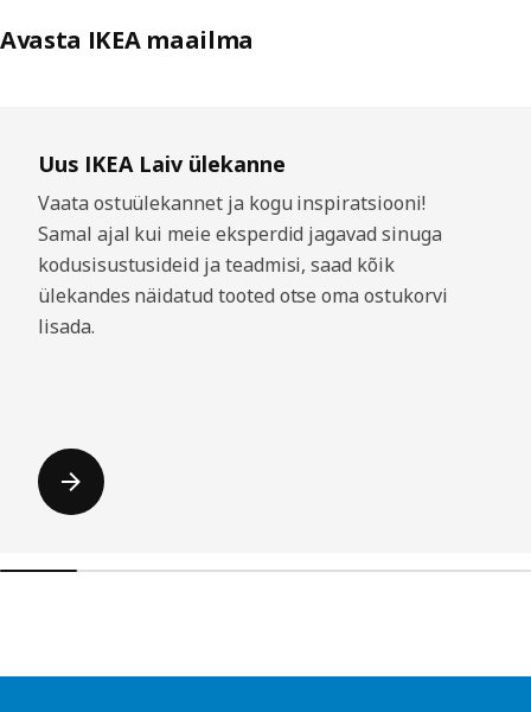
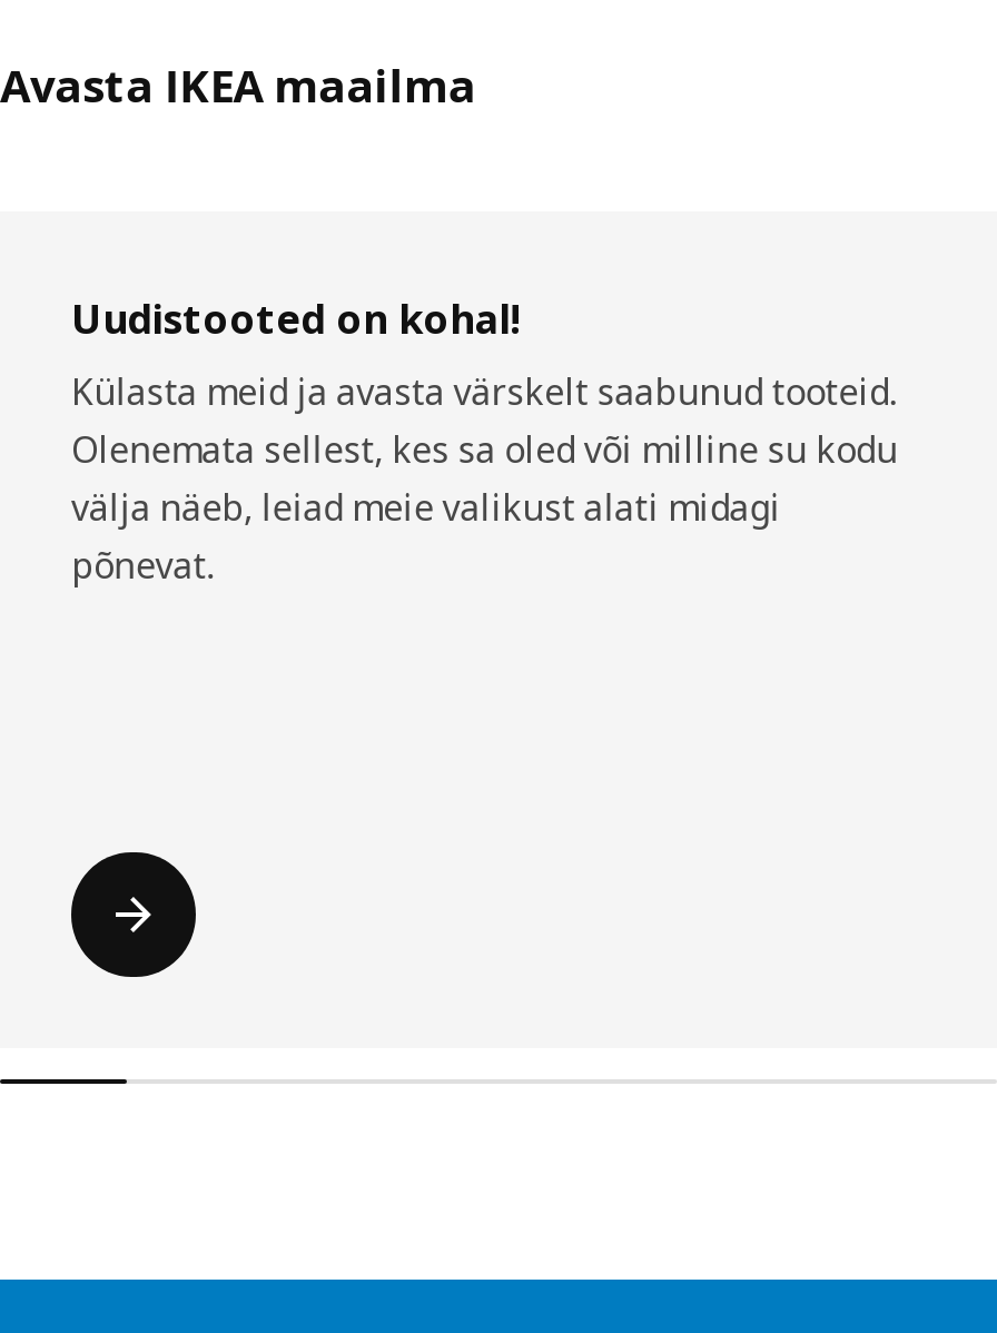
[38,149,448,339] Uus IKEA Laiv ülekanne | Vaata ostuülekannet ja kogu inspiratsiooni! | Samal ajal kui meie eksperdid jagavad sinuga | kodusisustusideid ja teadmisi, saad kõik | ülekandes näidatud tooted otse oma ostukorvi | lisada. -> [71,291,898,590] Uudistooted on kohal! | Külasta meid ja avasta värskelt saabunud tooteid. | Olenemata sellest, kes sa oled või milline su kodu | välja näeb, leiad meie valikust alati midagi | põnevat.

